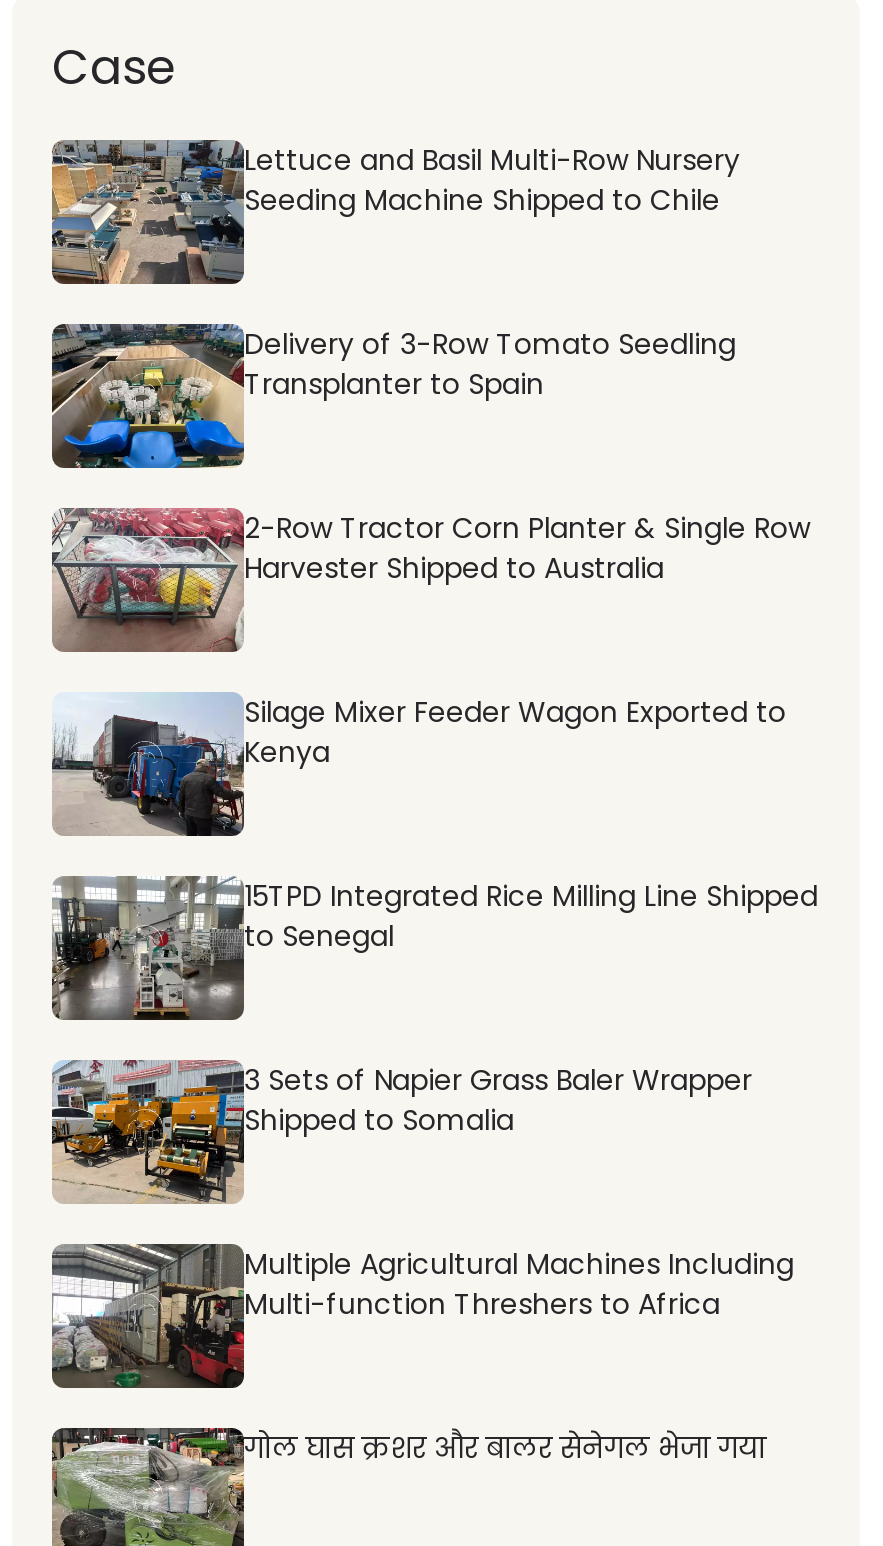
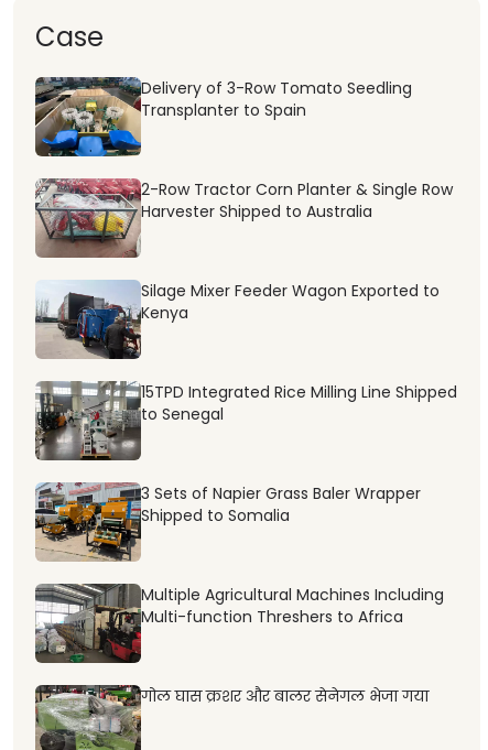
[50,140,740,286] [image] | Lettuce and Basil Multi-Row Nursery | Seeding Machine Shipped to Chile -> none

